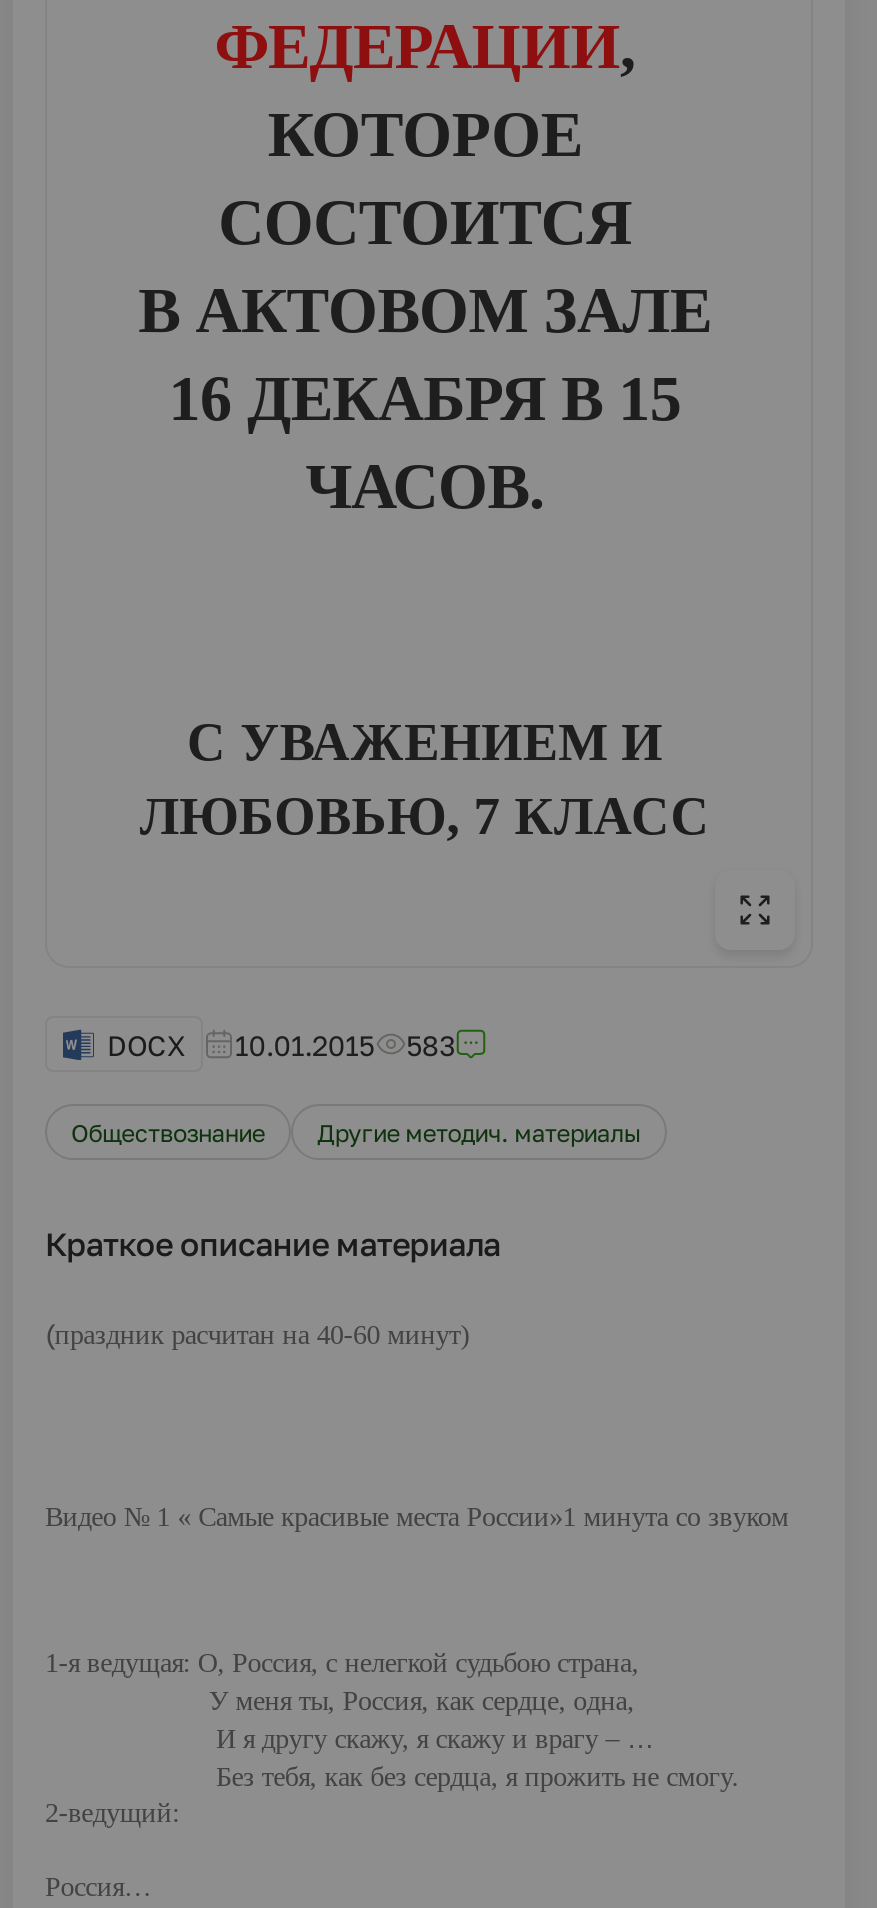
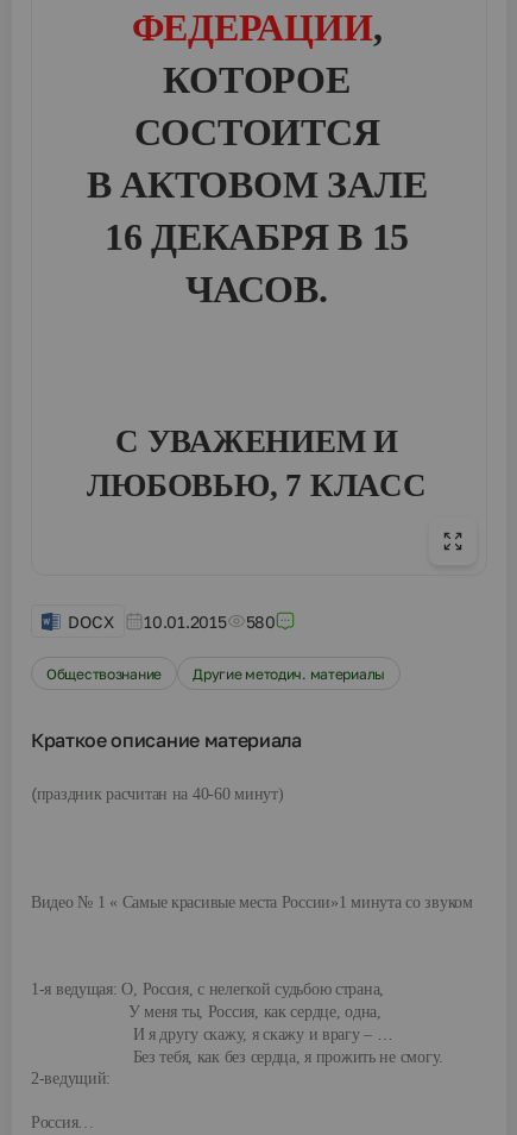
[107,1027,455,1061] DOCX 10.01.2015 583 -> [68,611,276,631] DOCX 10.01.2015 580

